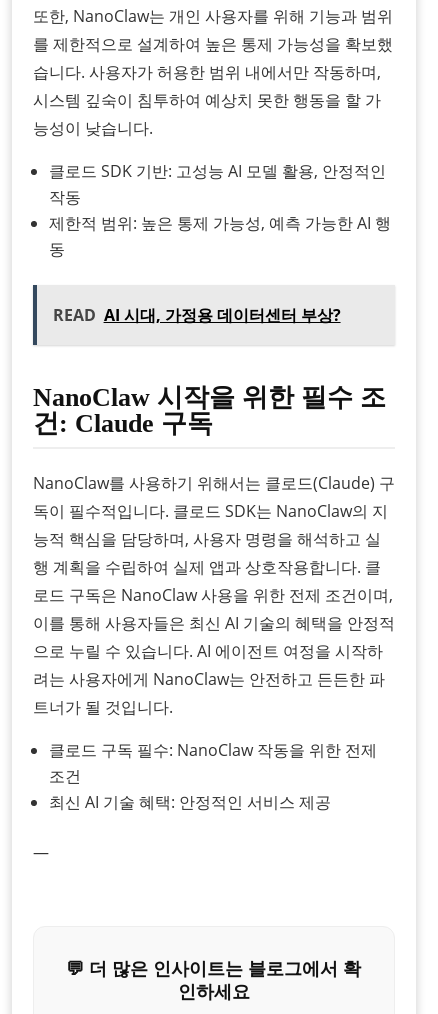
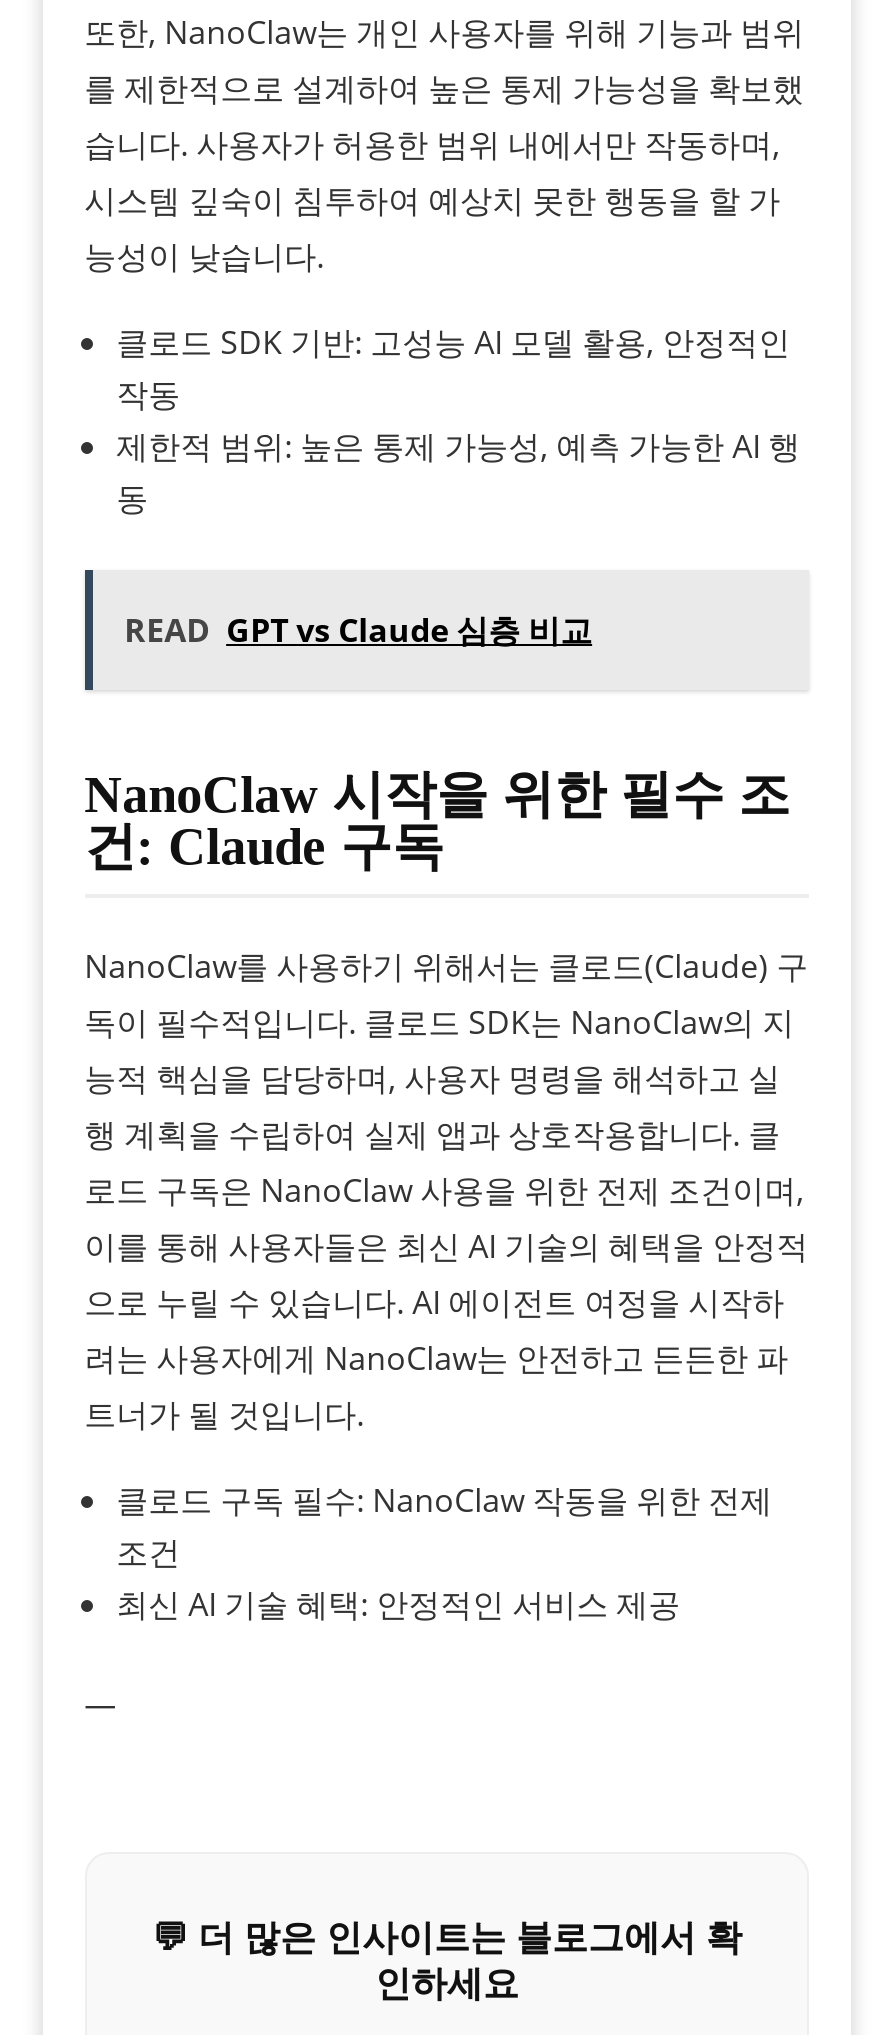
[53,304,341,326] READ AI 시대, 가정용 데이터센터 부상? -> [124,608,592,652] READ GPT vs Claude 심층 비교

